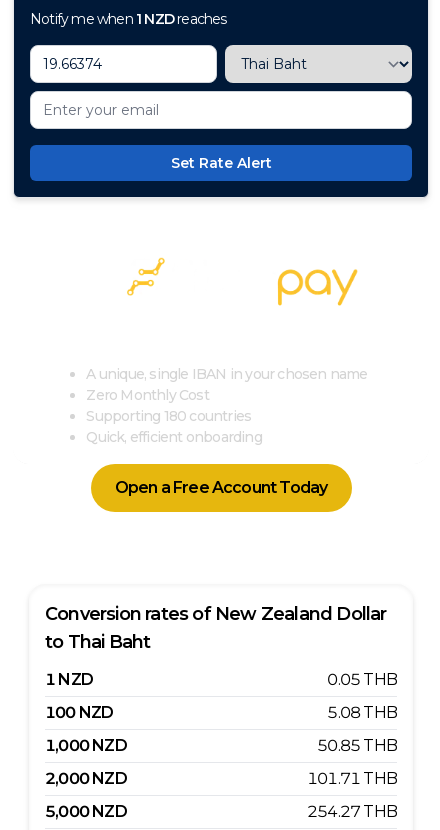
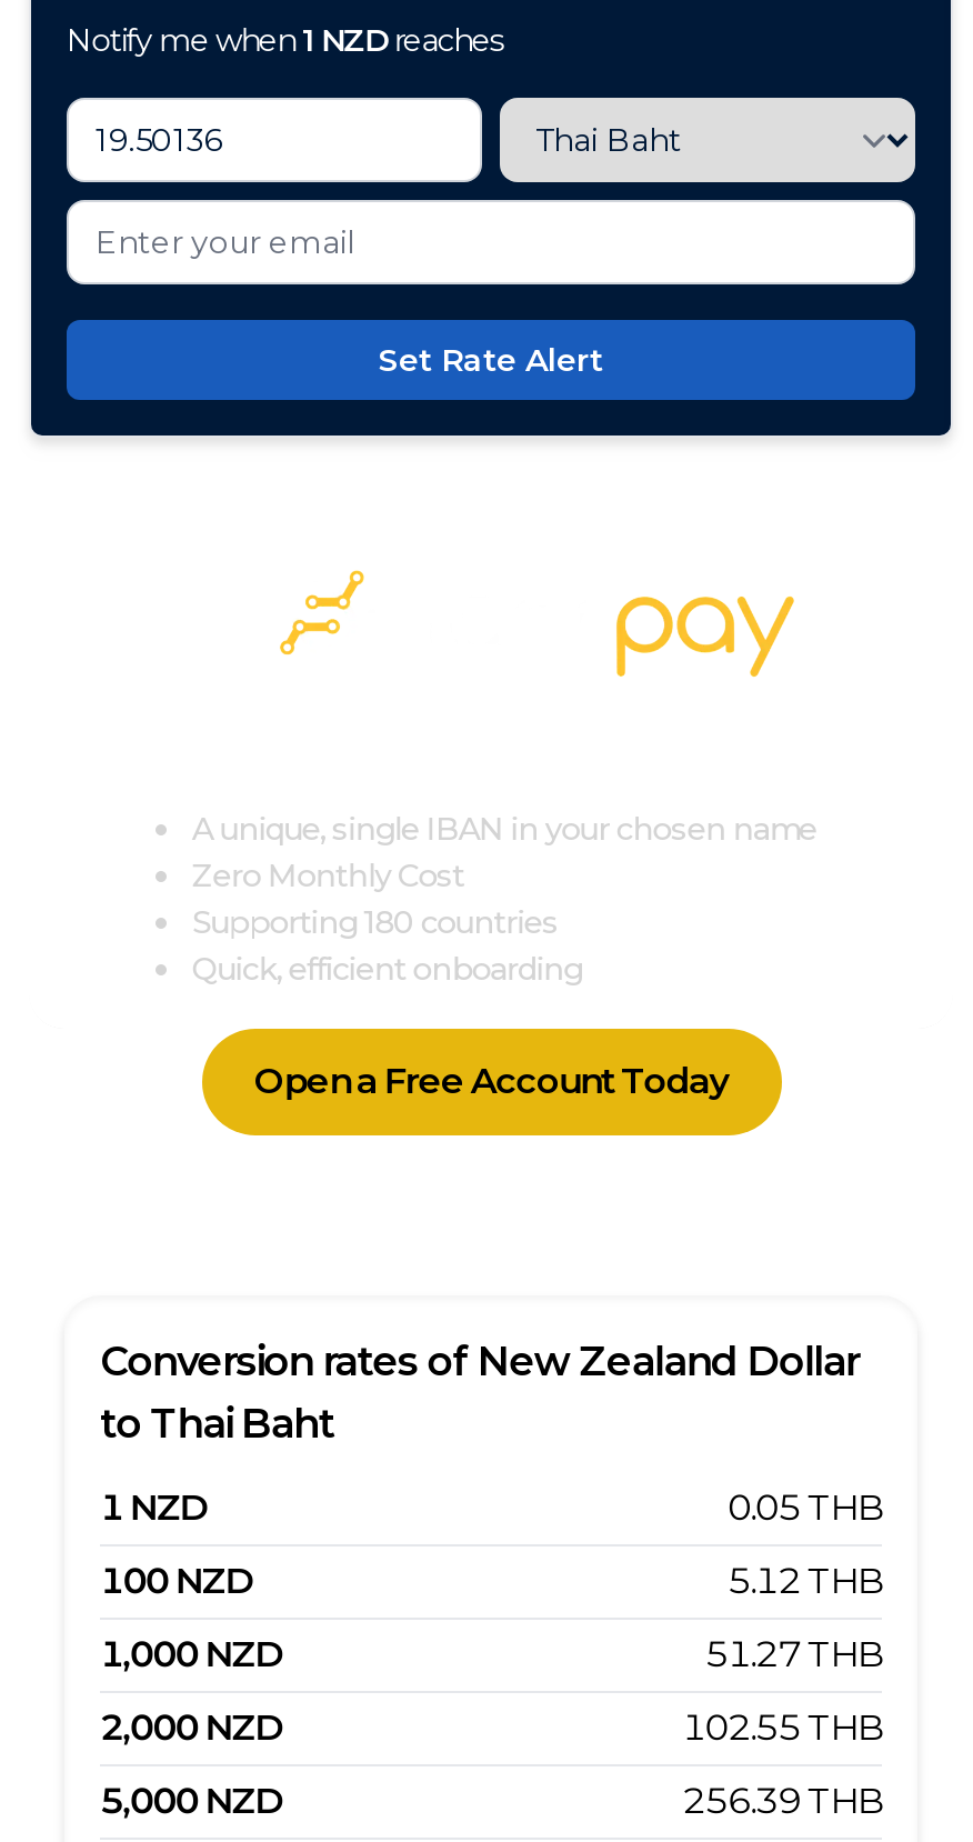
[327,703,397,722] 5.08 THB -> [727,1560,882,1602] 5.12 THB
[317,736,397,755] 50.85 THB -> [705,1633,882,1675] 51.27 THB
[307,769,397,788] 101.71 THB -> [682,1706,882,1749] 102.55 THB
[307,802,397,821] 254.27 THB -> [682,1780,882,1822] 256.39 THB

